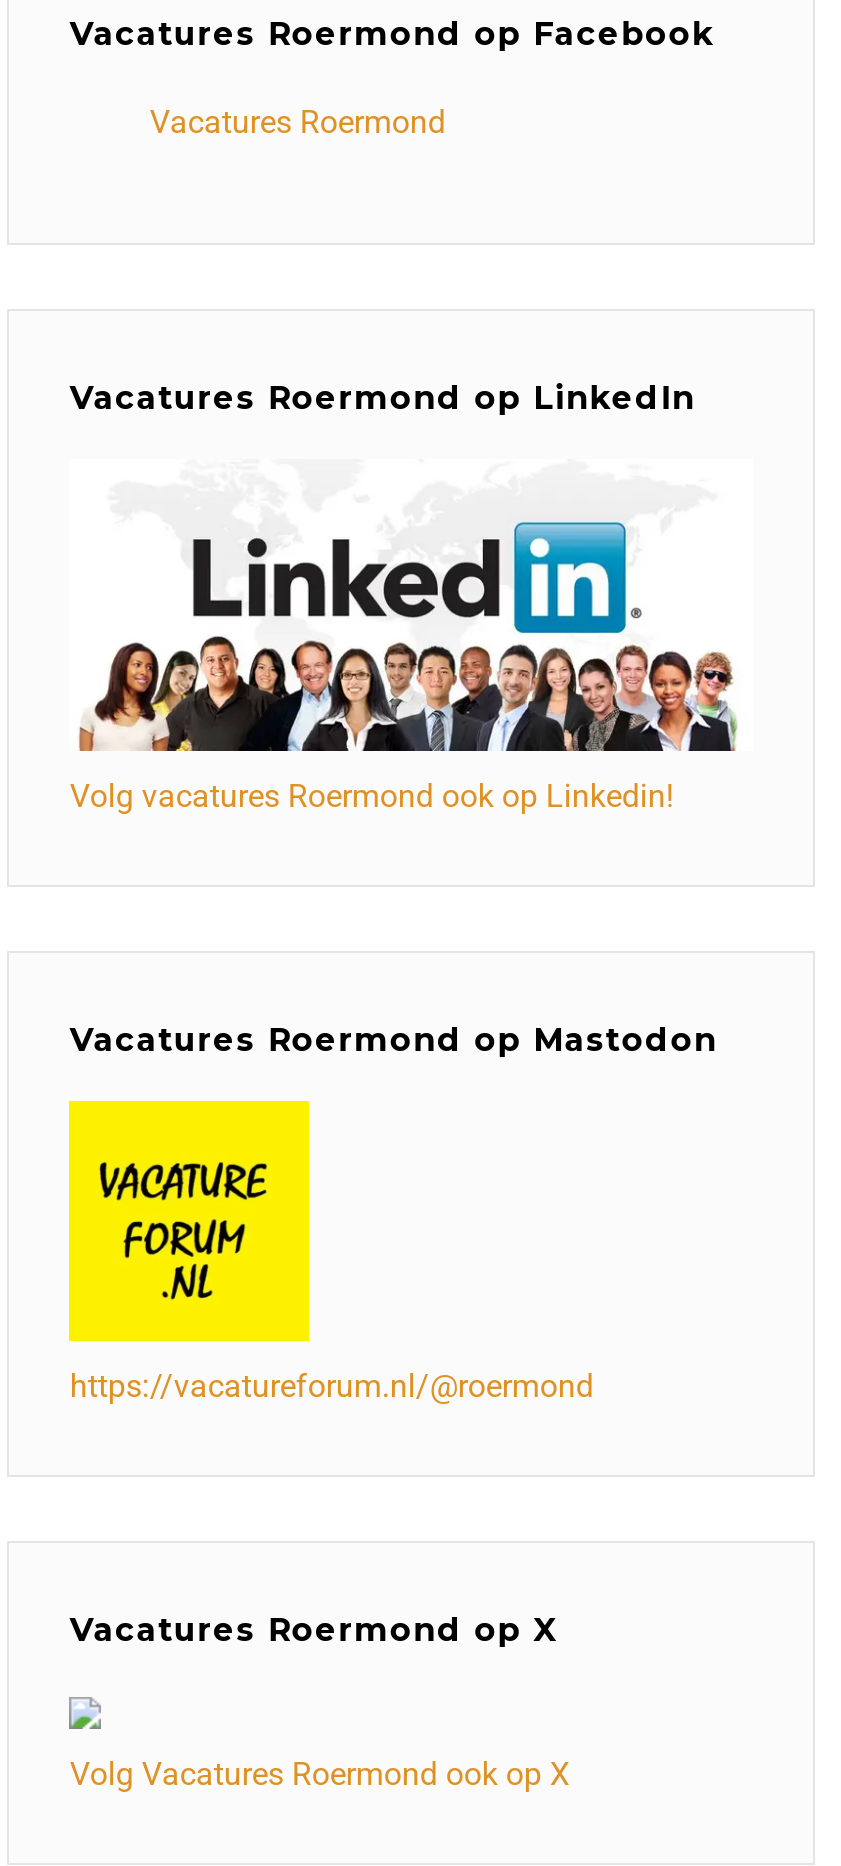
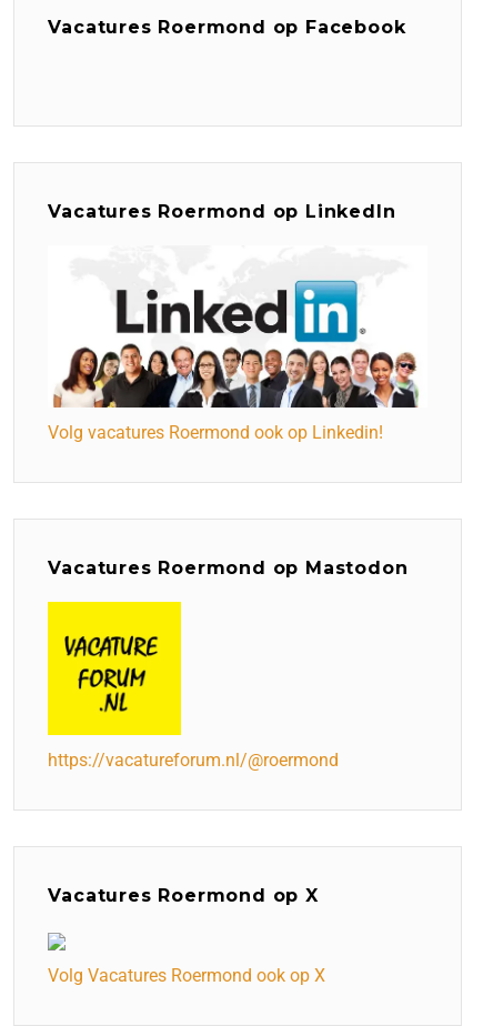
[150,103,446,141] Vacatures Roermond -> none

